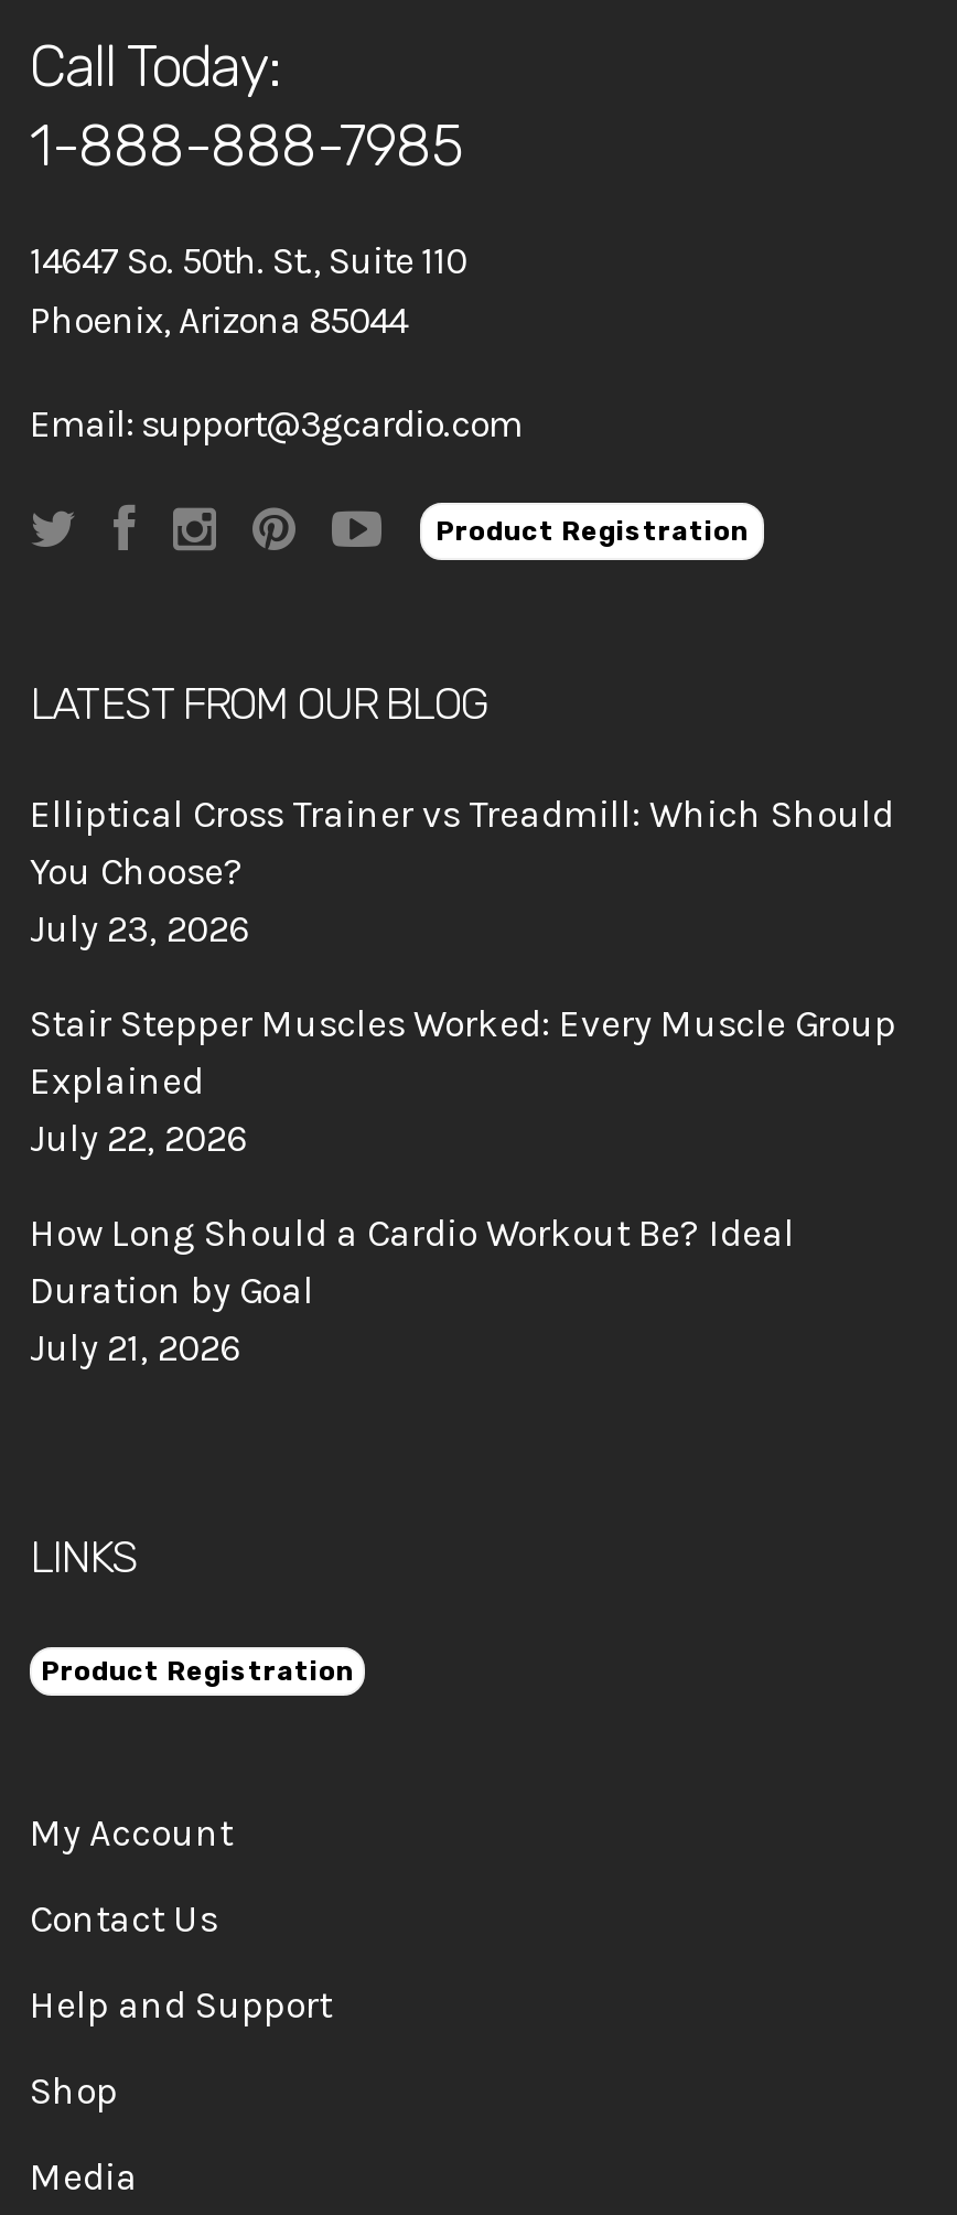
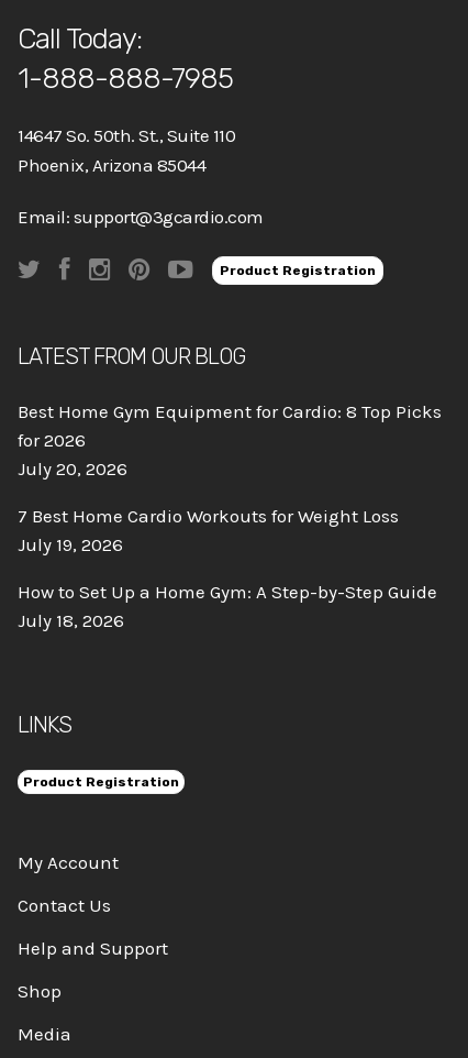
[30,792,894,950] Elliptical Cross Trainer vs Treadmill: Which Should | You Choose? | July 23, 2026 -> [18,400,442,480] Best Home Gym Equipment for Cardio: 8 Top Picks | for 2026 | July 20, 2026
[30,1001,896,1160] Stair Stepper Muscles Worked: Every Muscle Group | Explained | July 22, 2026 -> [18,505,399,555] 7 Best Home Cardio Workouts for Weight Loss | July 19, 2026
[30,1211,795,1369] How Long Should a Cardio Workout Be? Ideal | Duration by Goal | July 21, 2026 -> [18,581,437,631] How to Set Up a Home Gym: A Step-by-Step Guide | July 18, 2026

